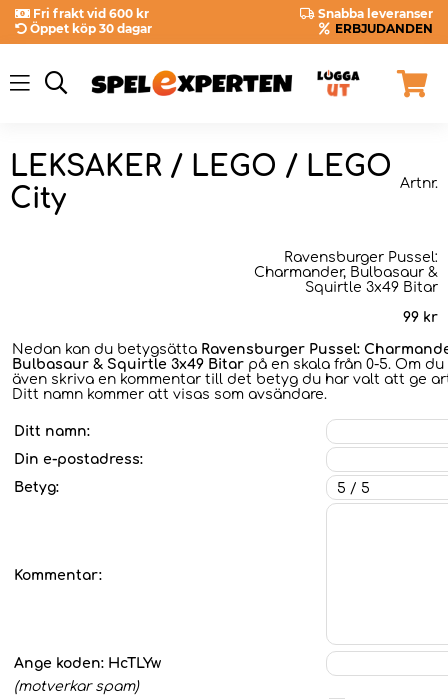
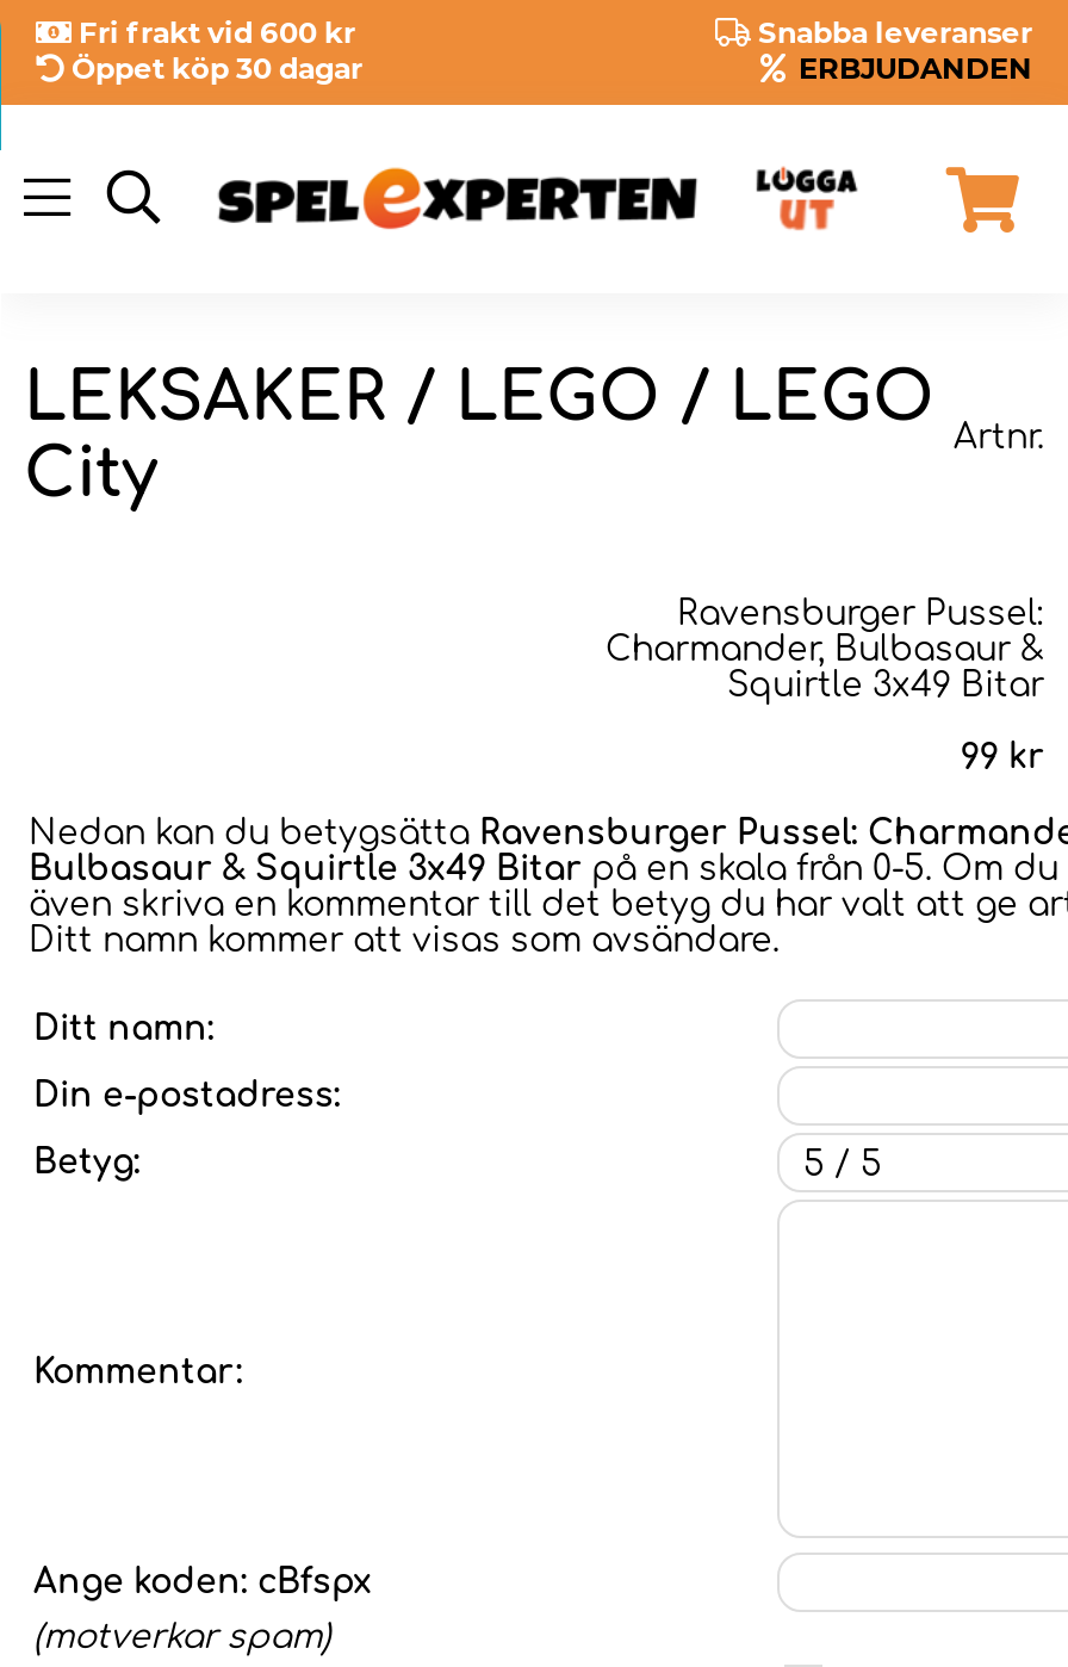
[14,655,161,670] Ange koden: HcTLYw -> [33,1563,372,1599] Ange koden: cBfspx

